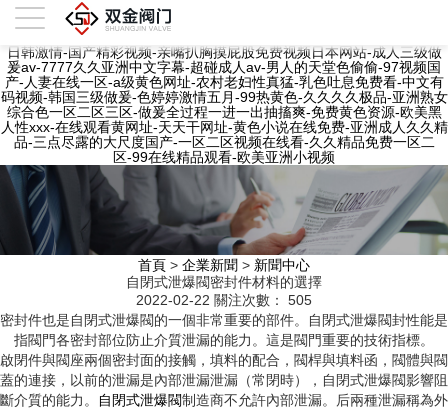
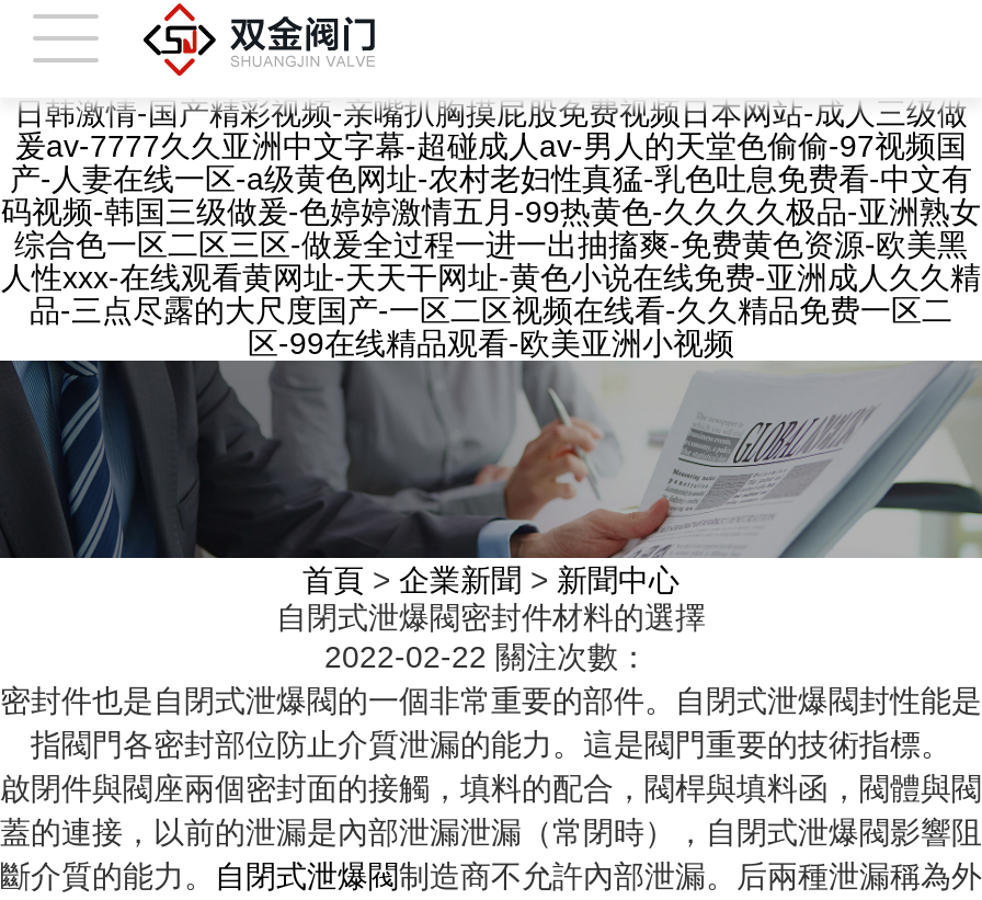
[136,292,312,308] 2022-02-22關注次數：505 -> [324,639,658,674] 2022-02-22關注次數：

